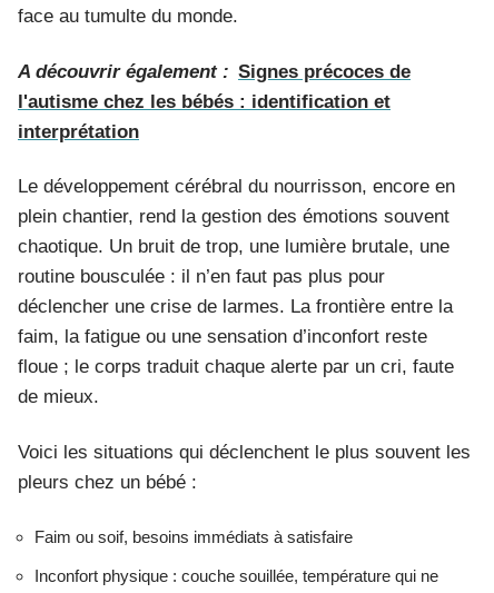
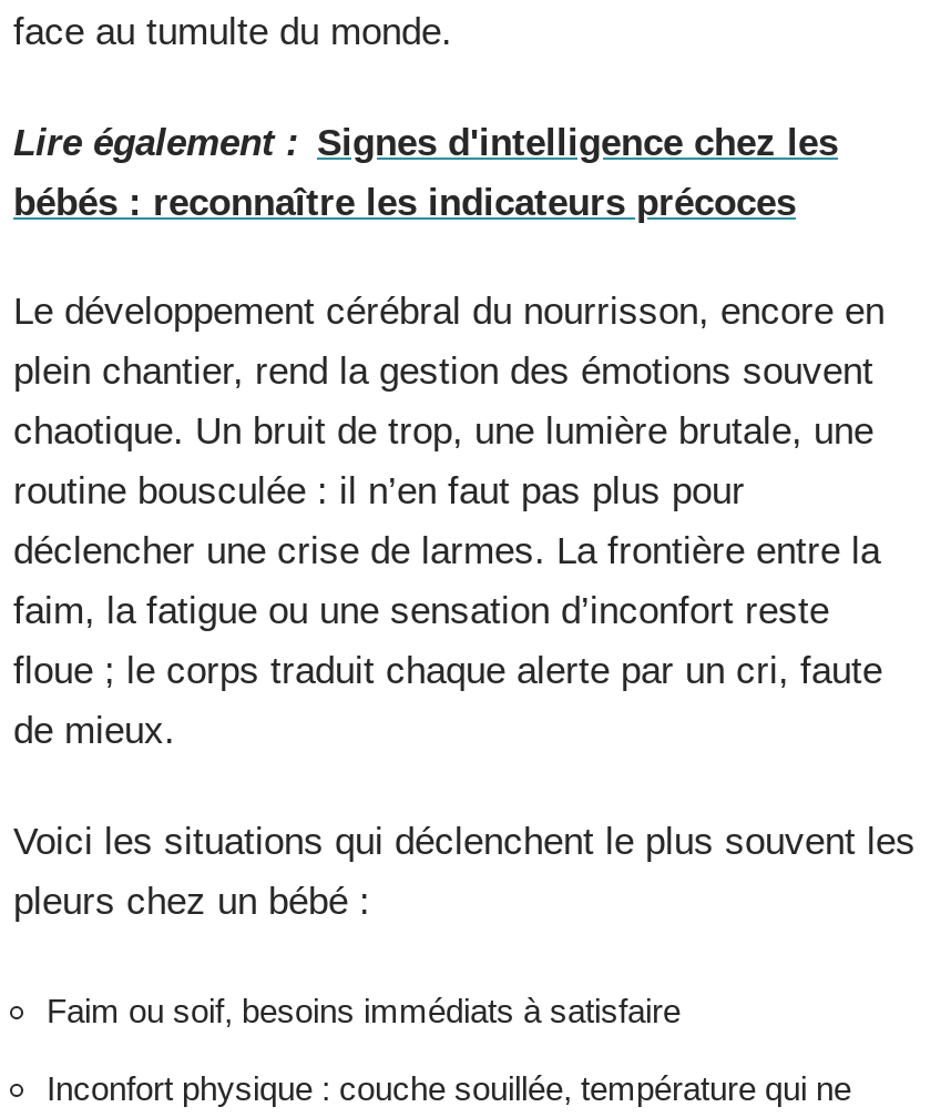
[18,61,411,142] A découvrir également : Signes précoces de | l'autisme chez les bébés : identification et | interprétation -> [13,121,838,223] Lire également : Signes d'intelligence chez les | bébés : reconnaître les indicateurs précoces

